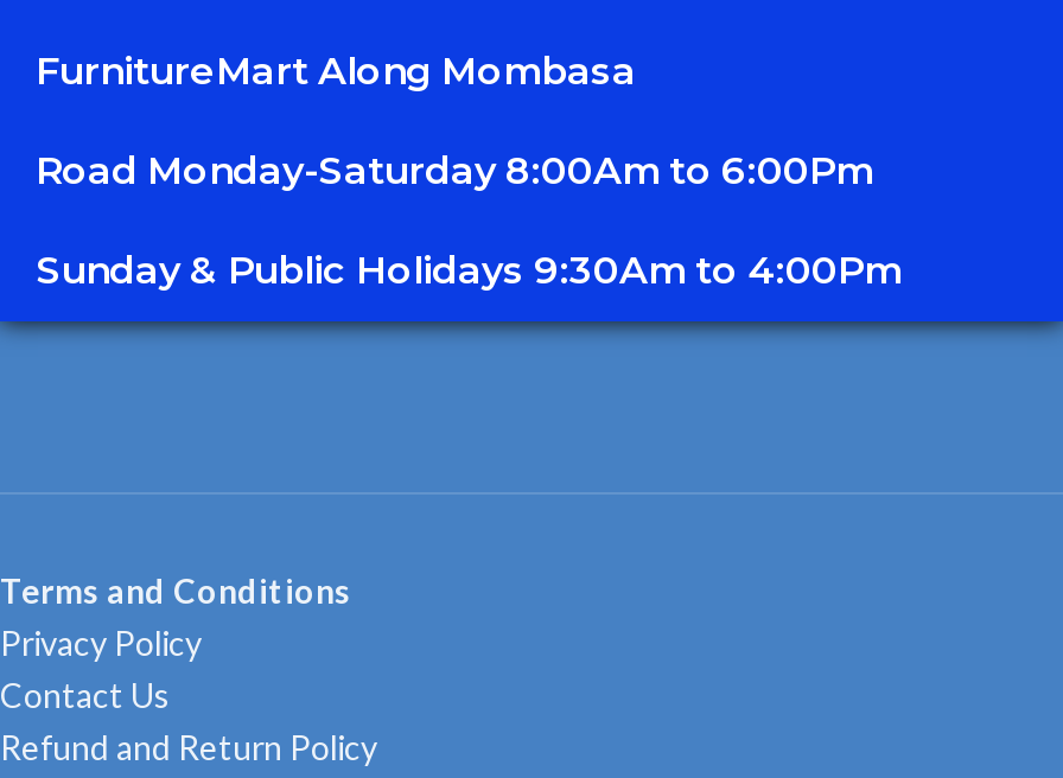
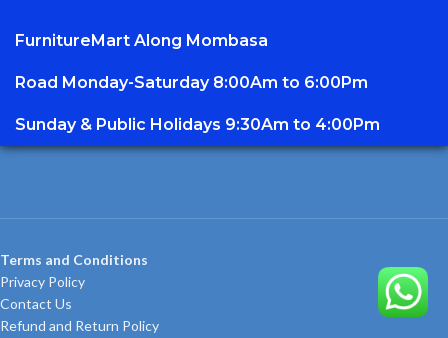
none -> [377,266,429,318] [image]

